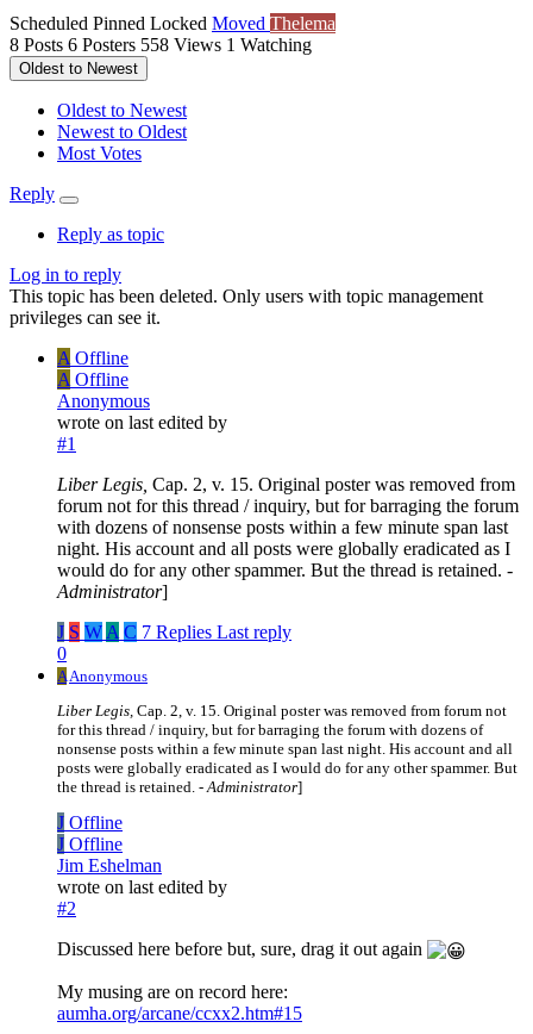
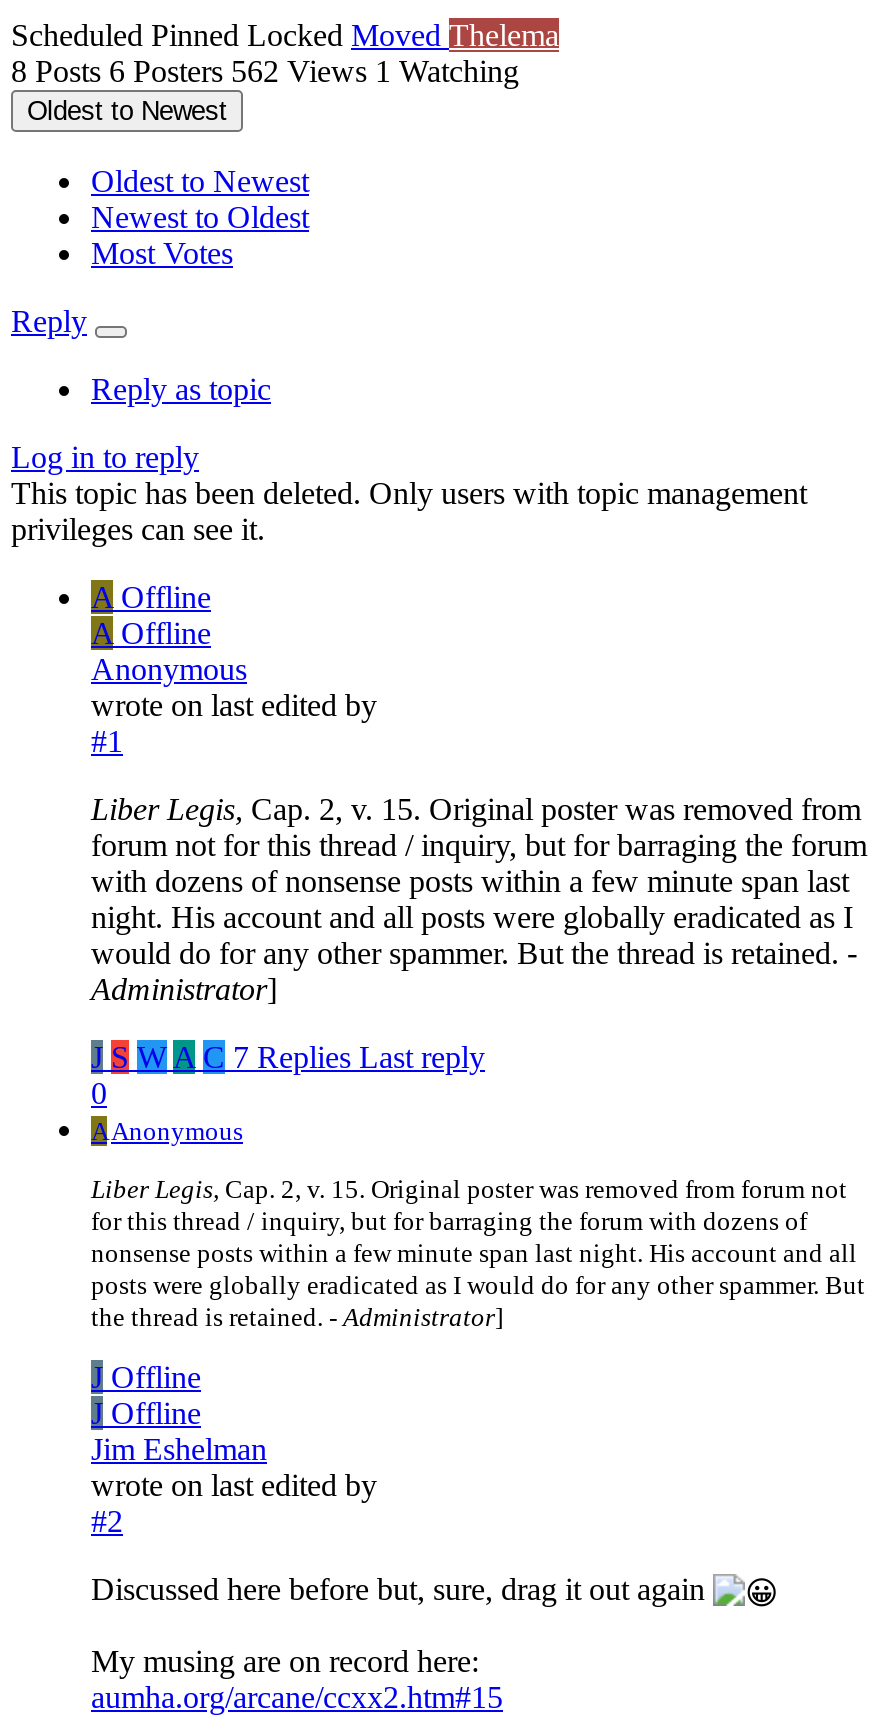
[10,35,312,55] 8 Posts 6 Posters 558 Views 1 Watching -> [11,55,519,89] 8 Posts 6 Posters 562 Views 1 Watching

